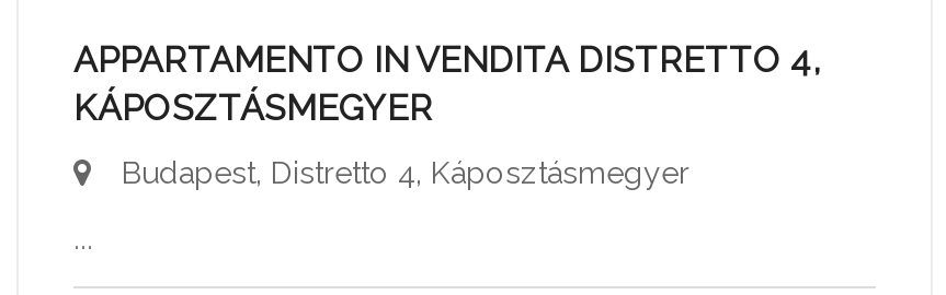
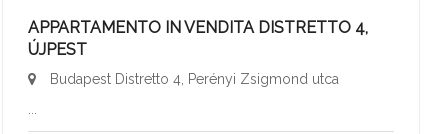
[73,86,433,128] KÁPOSZTÁSMEGYER -> [28,39,87,58] ÚJPEST
[113,154,689,189] Budapest, Distretto 4, Káposztásmegyer -> [46,70,339,86] Budapest Distretto 4, Perényi Zsigmond utca

